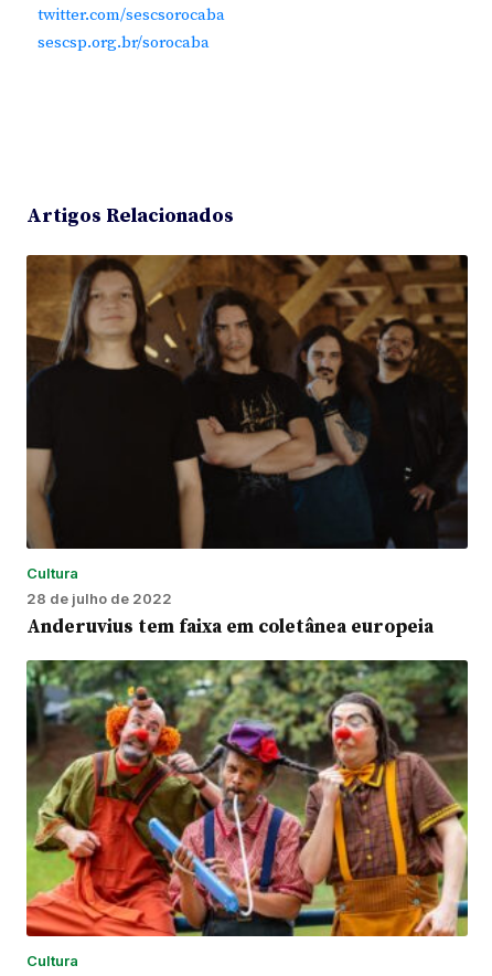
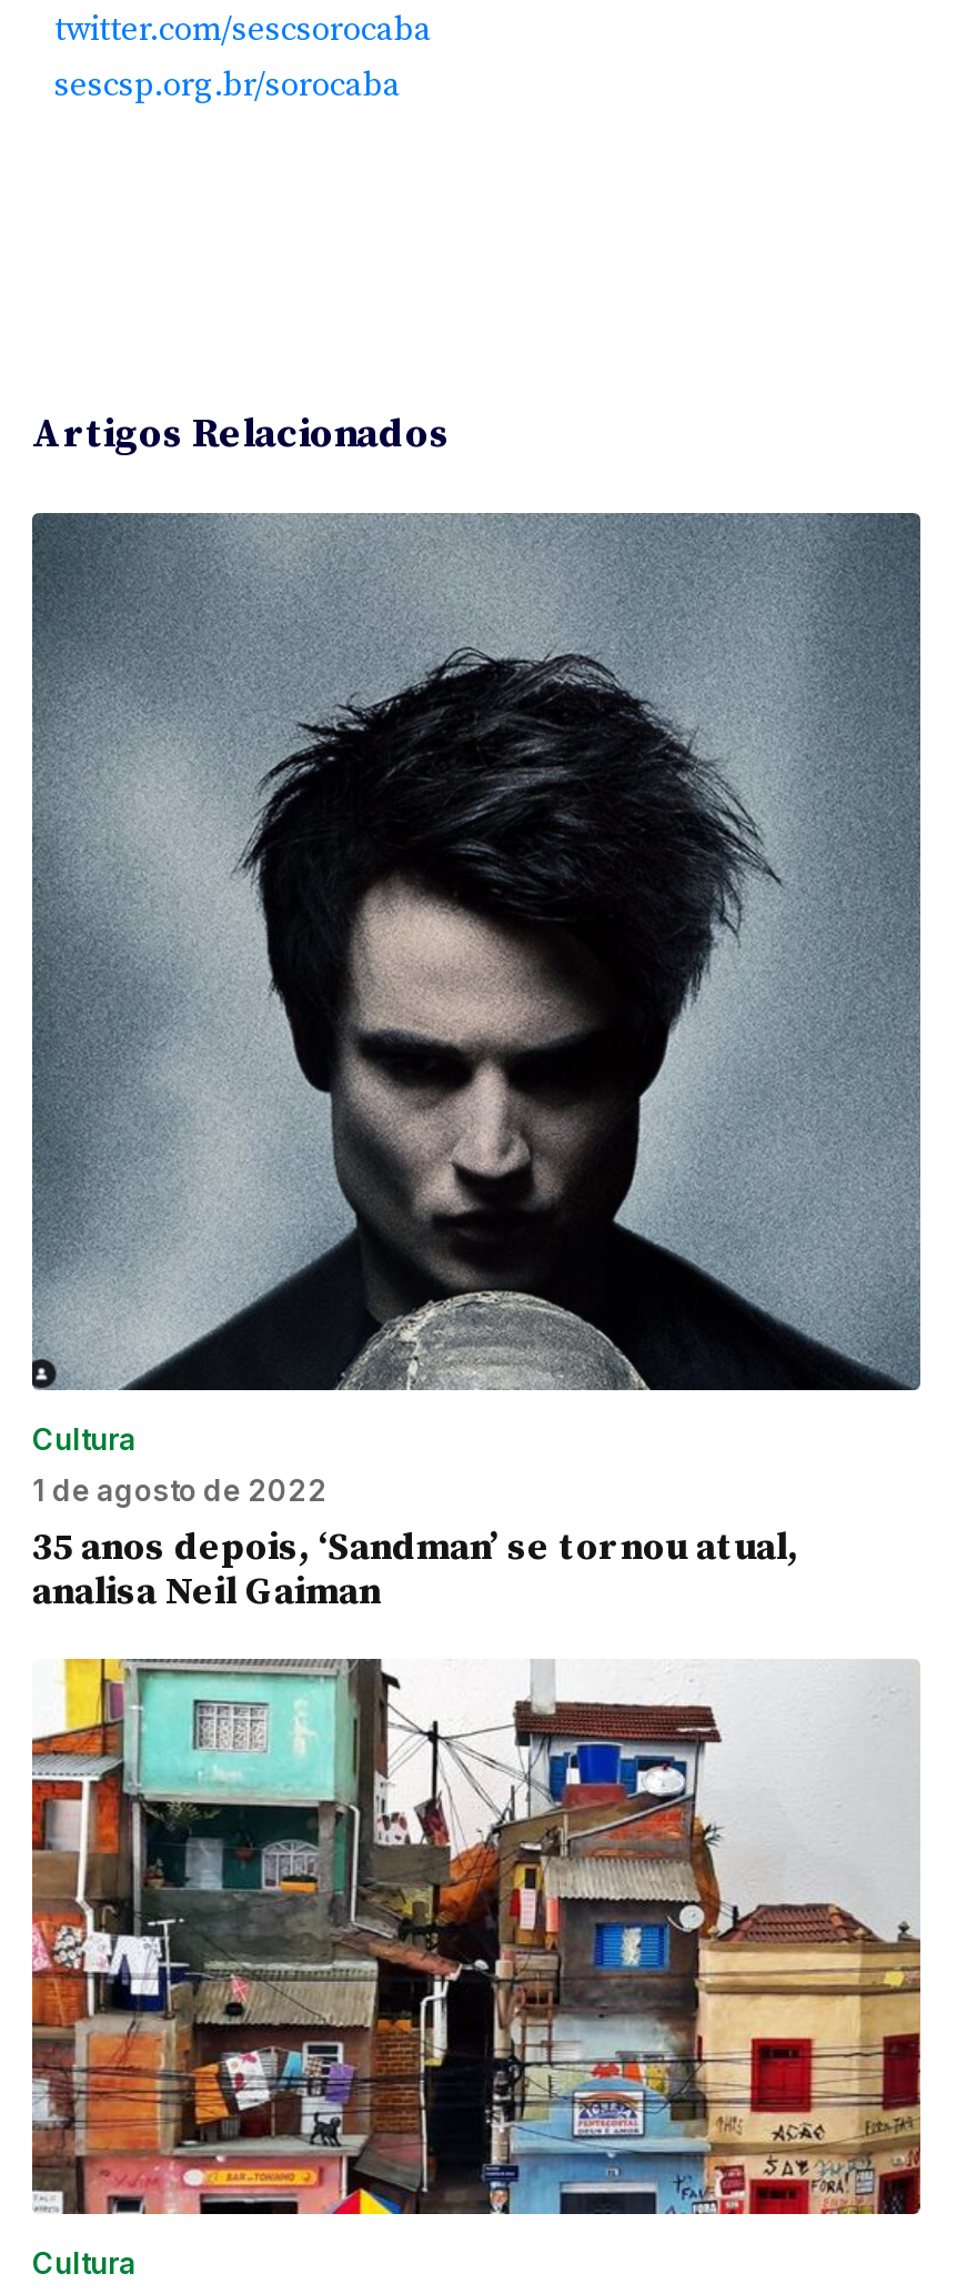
[26,254,469,640] [image] | 28 de julho de 2022 | Anderuvius tem faixa em coletânea europeia -> [30,511,923,1617] [image] | 1 de agosto de 2022 | 35 anos depois, ‘Sandman’ se tornou atual, | analisa Neil Gaiman
[25,659,469,937] [image] -> [30,1657,923,2216] [image]

